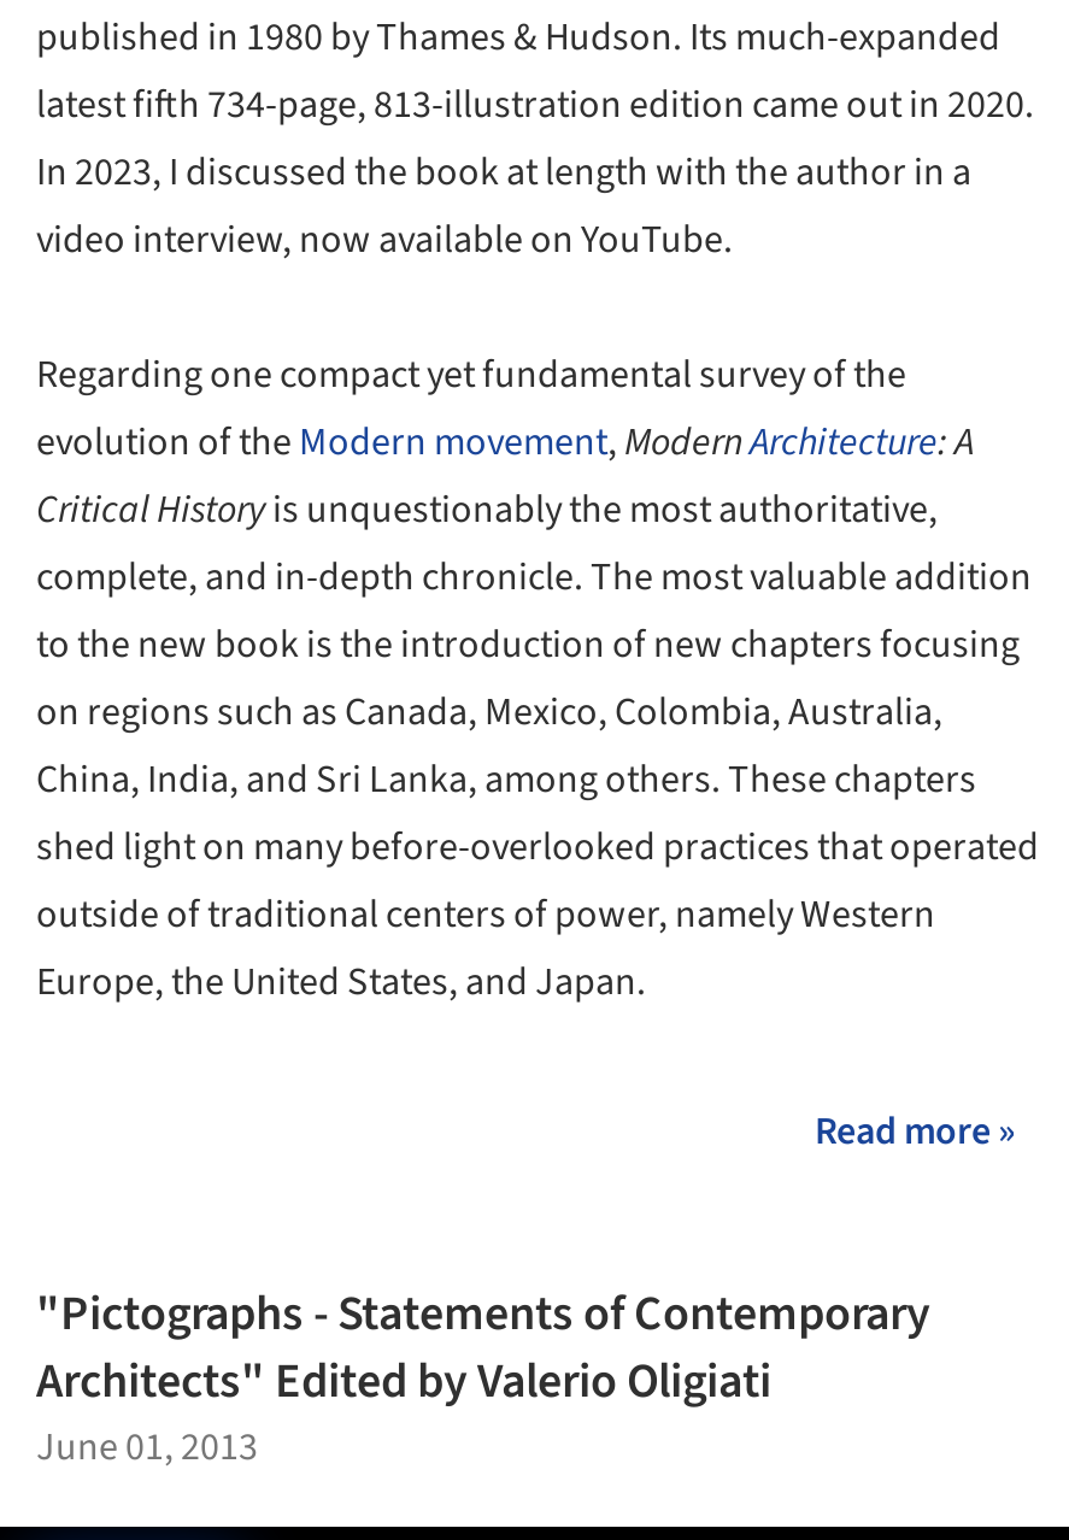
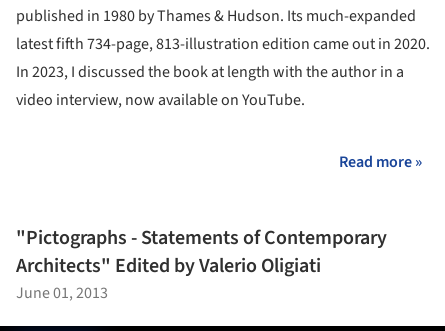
[36,348,1039,1009] Regarding one compact yet fundamental survey of the | evolution of the Modern movement, ModernArchitecture: A | Critical Historyis unquestionably the most authoritative, | complete, and in-depth chronicle. The most valuable addition | to the new book is the introduction of new chapters focusing | on regions such as Canada, Mexico, Colombia, Australia, | China, India, and Sri Lanka, among others. These chapters | shed light on many before-overlooked practices that operated | outside of traditional centers of power, namely Western | Europe, the United States, and Japan. -> none

